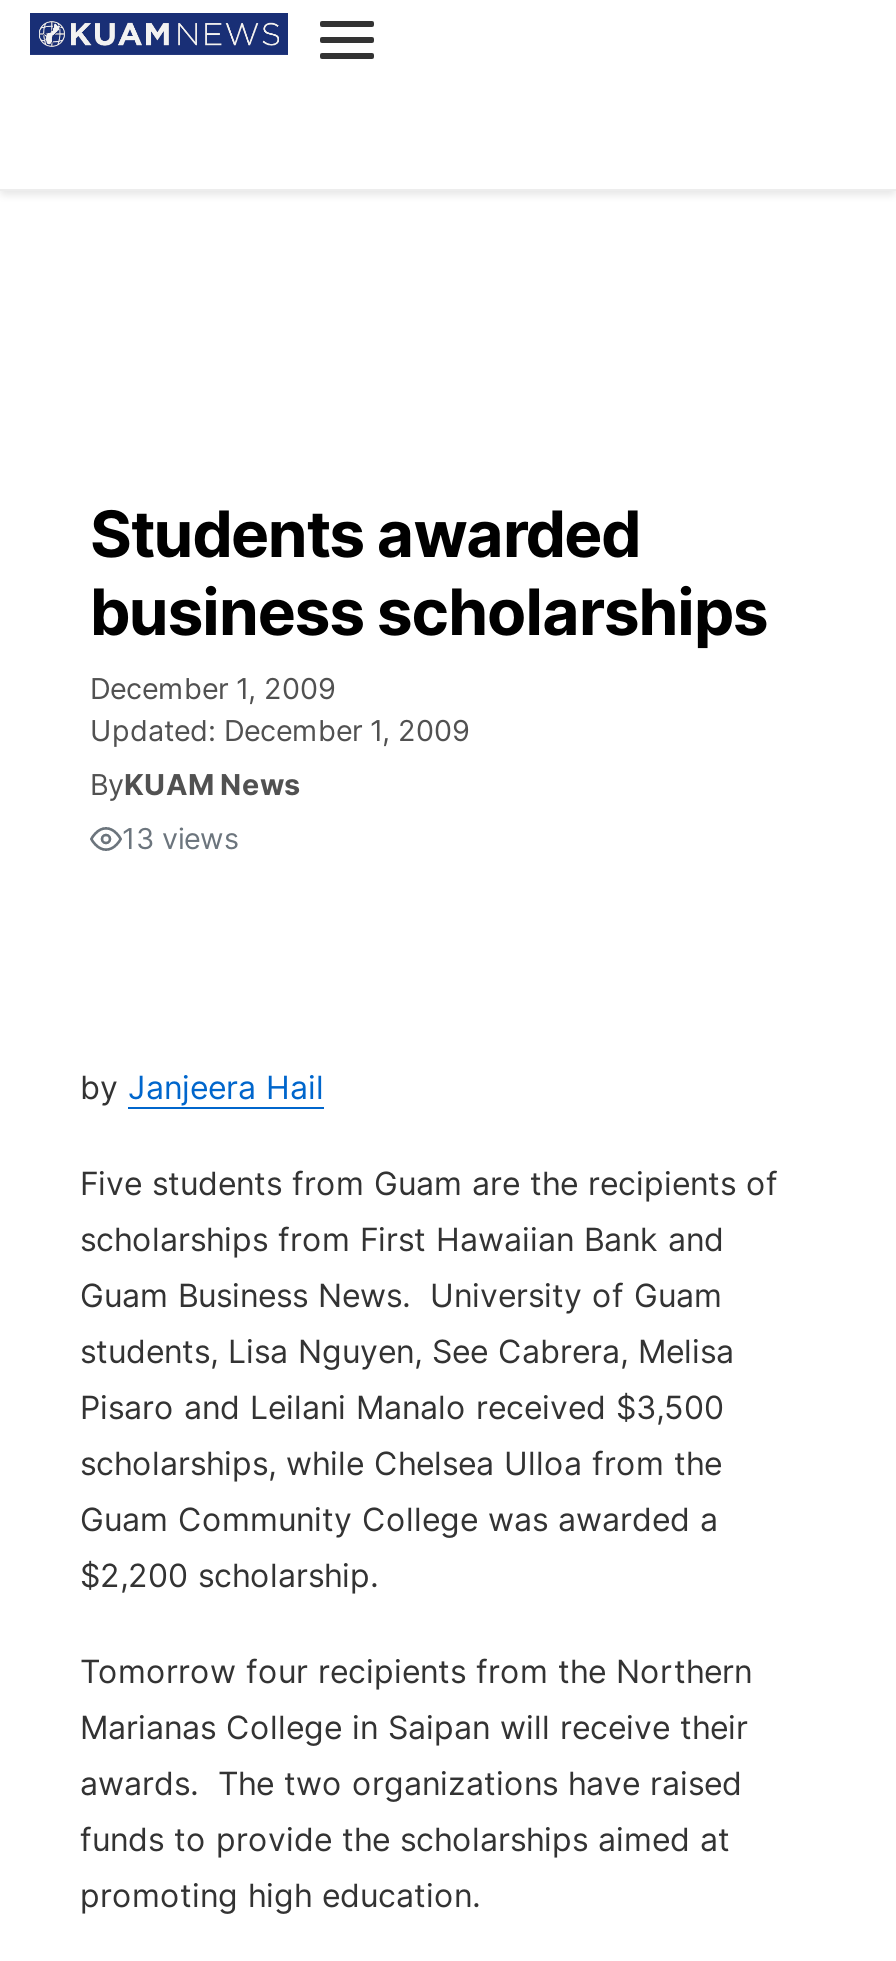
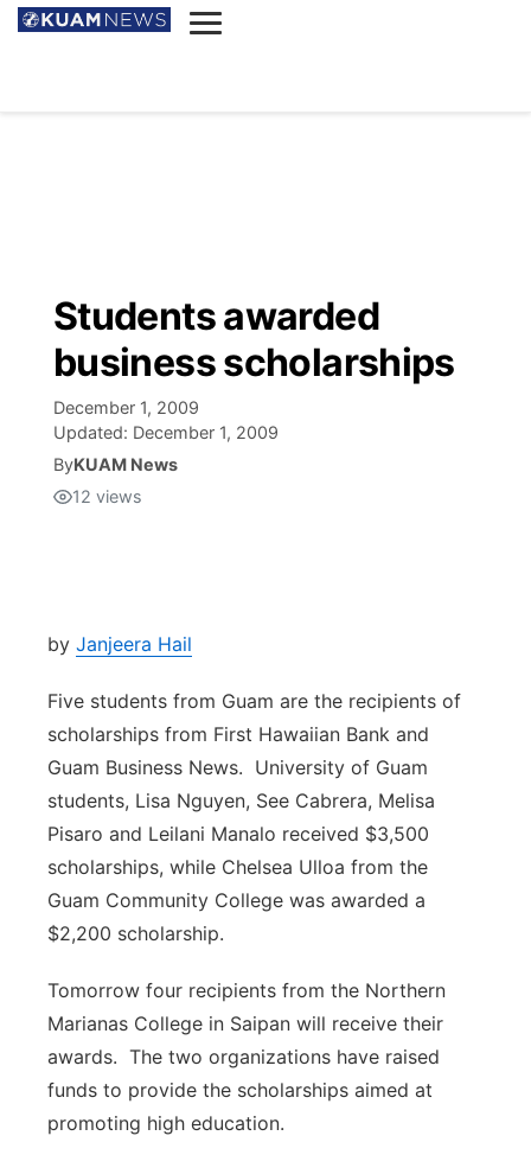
[122,821,240,855] 13 views -> [72,486,142,506] 12 views

